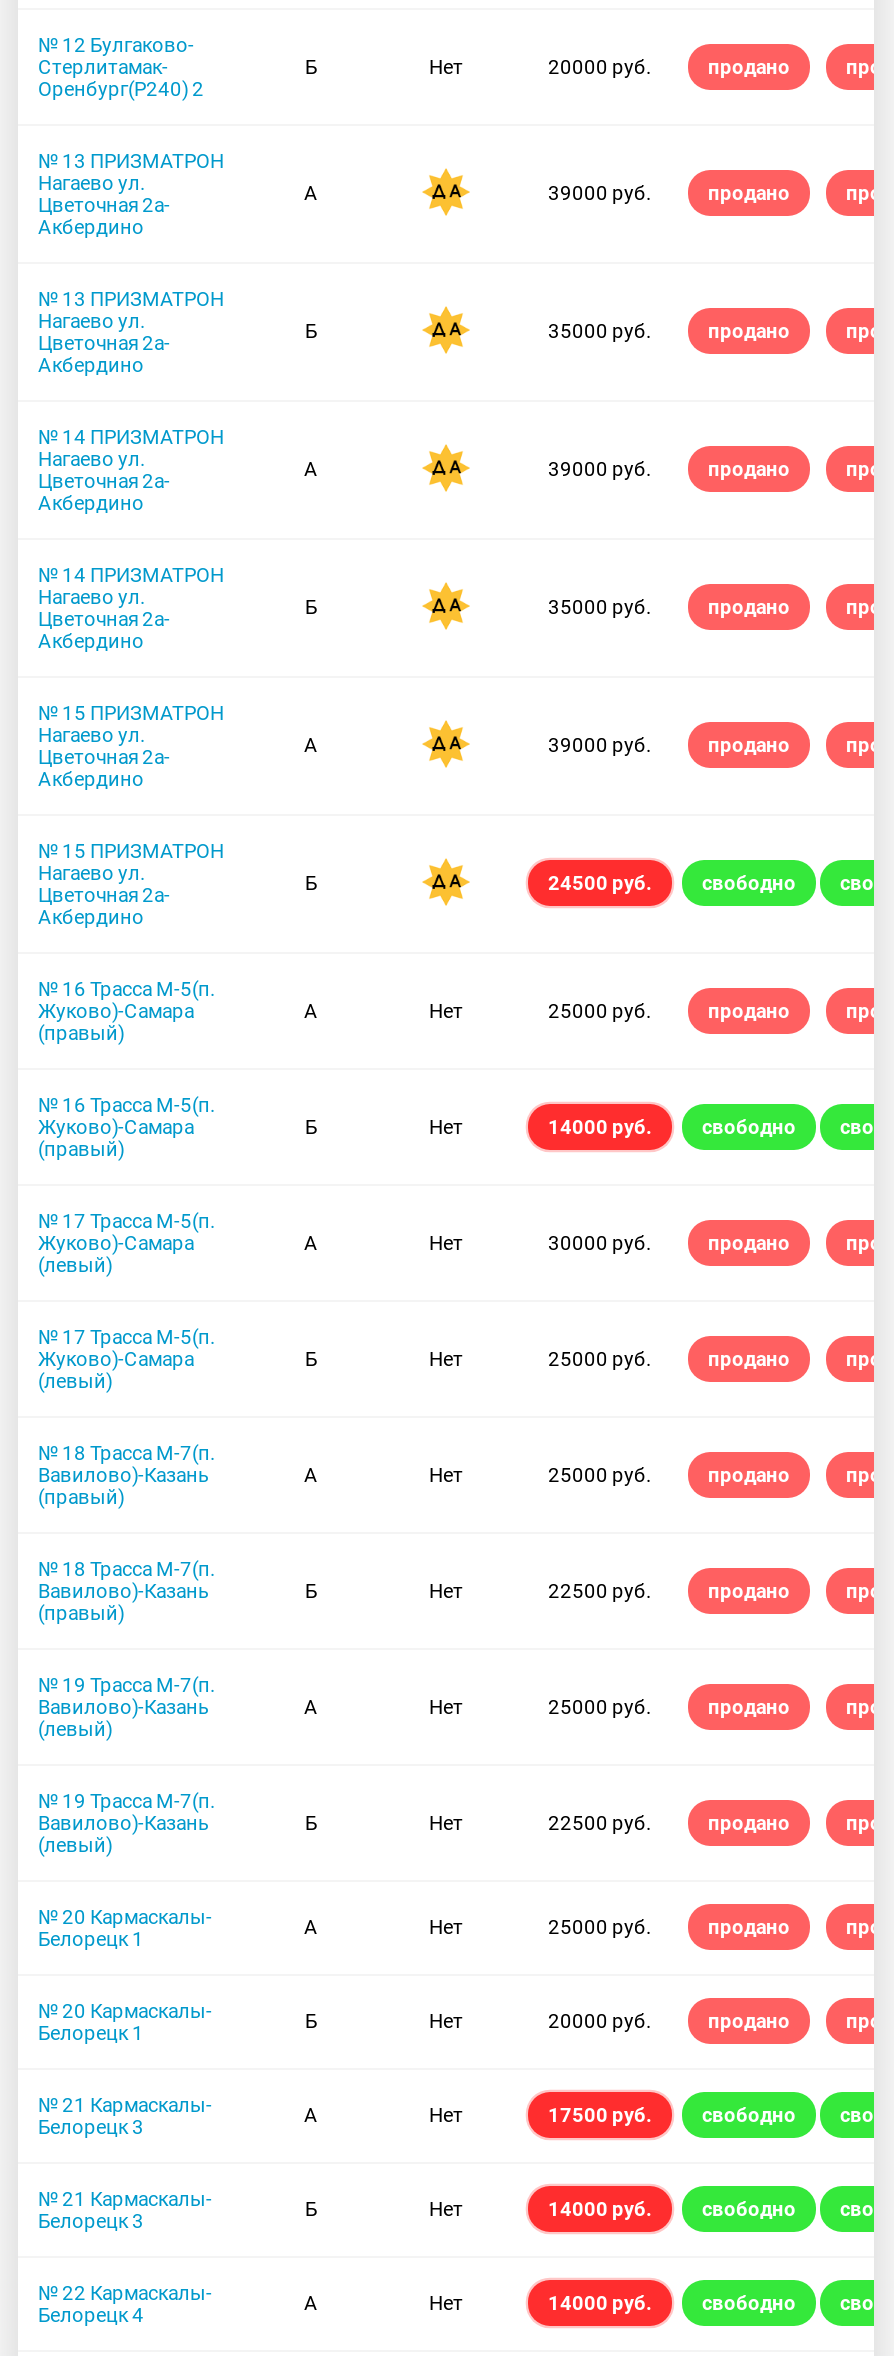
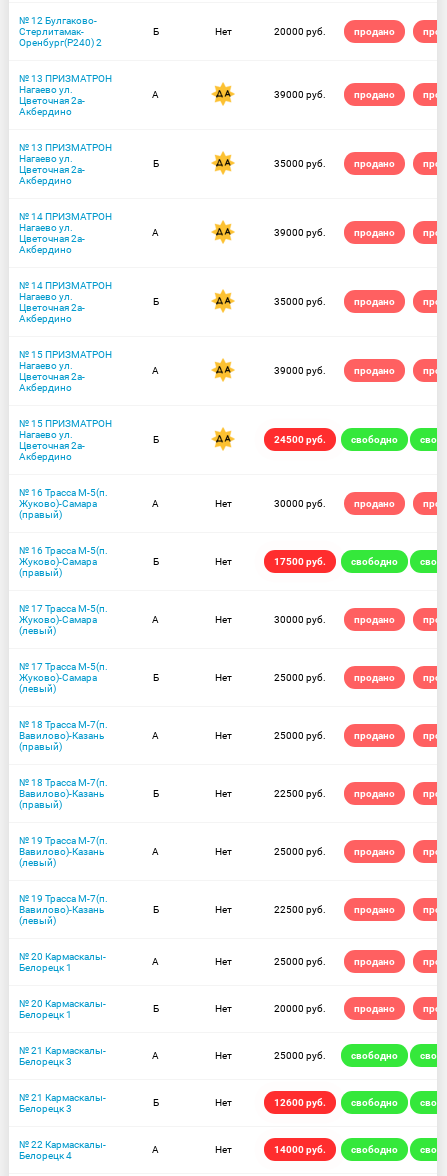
[548,1000,652,1022] 25000 руб. -> [274,498,326,509] 30000 руб.
[548,1116,652,1138] 14000 руб. -> [274,556,326,567] 17500 руб.
[548,2104,652,2126] 17500 руб. -> [274,1050,326,1061] 25000 руб.
[548,2198,652,2220] 14000 руб. -> [274,1097,326,1108] 12600 руб.

